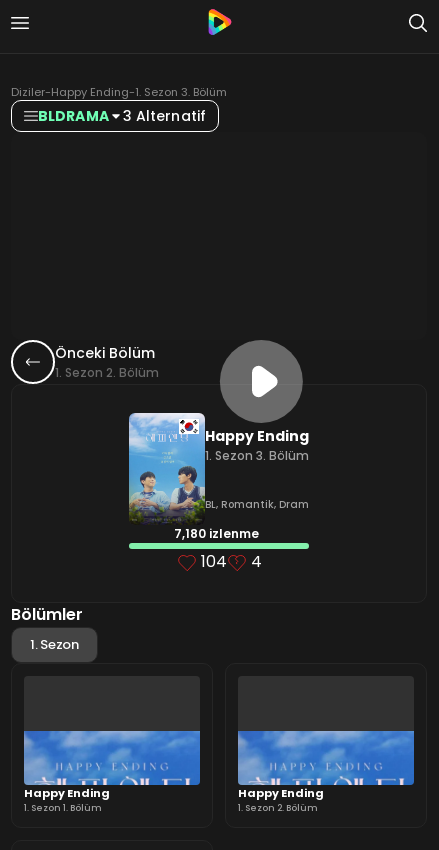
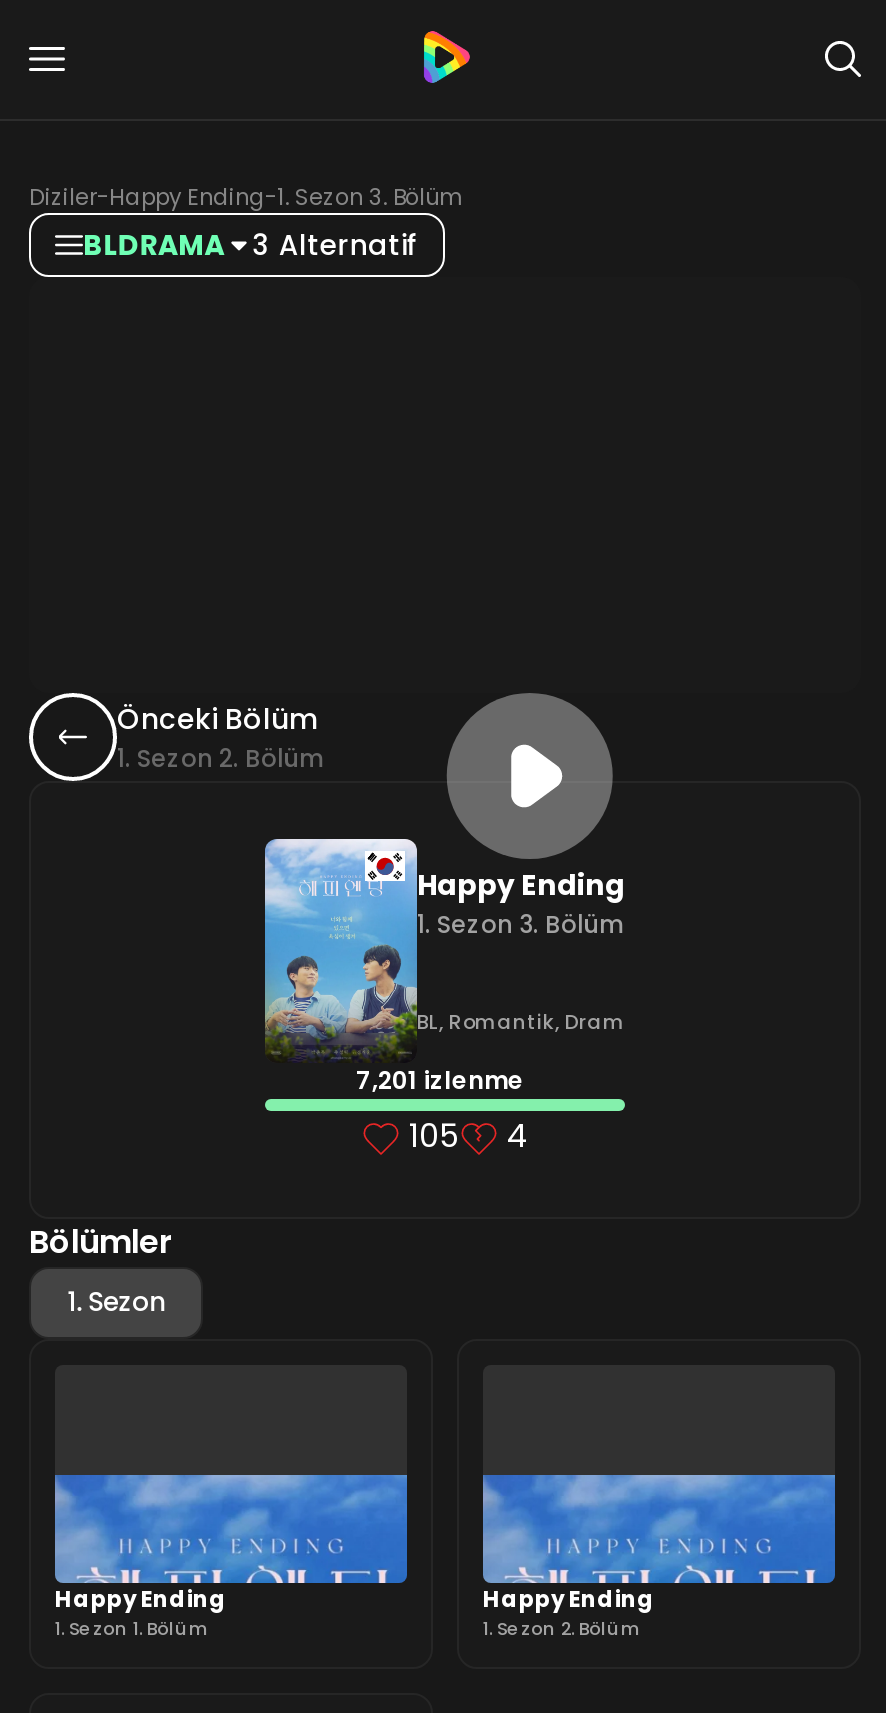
[174,525,259,542] 7,180 izlenme -> [356,1063,524,1097] 7,201 izlenme
[200,550,261,573] 104 4 -> [409,1113,529,1159] 105 4

